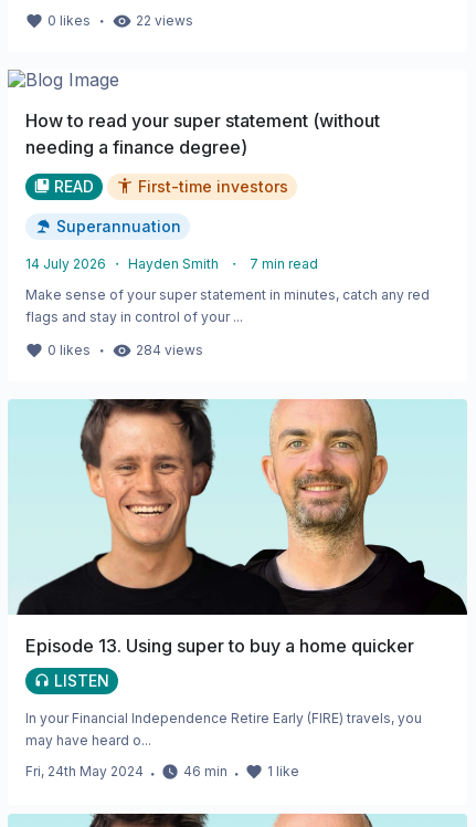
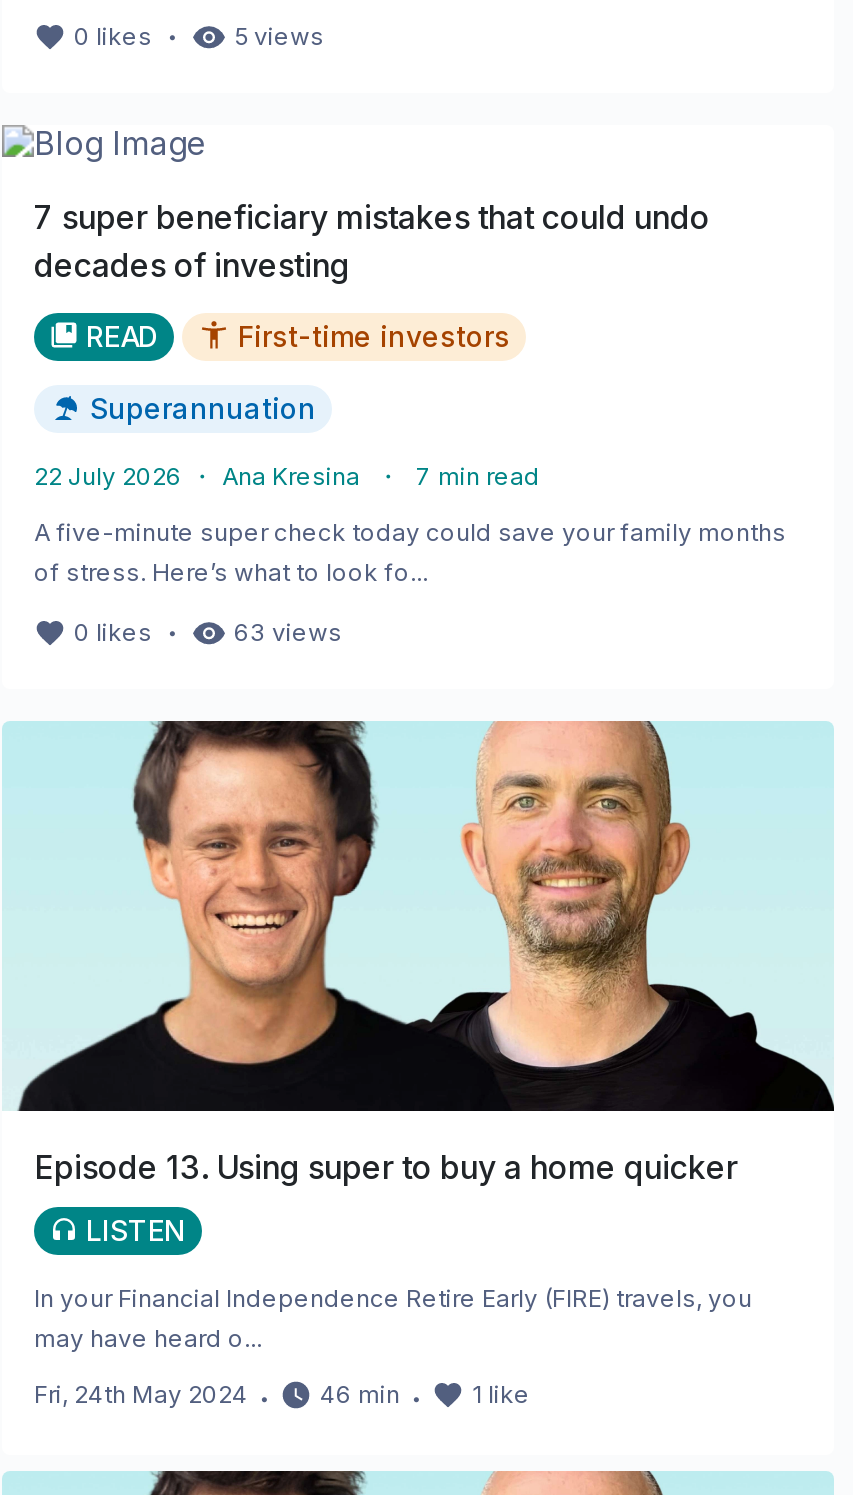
[47,10,193,32] 0 likes ・ 22 views -> [74,17,324,57] 0 likes ・ 5 views
[25,109,380,158] How to read your super statement (without | needing a finance degree) -> [34,197,710,285] 7 super beneficiary mistakes that could undo | decades of investing
[25,255,318,272] 14 July 2026 ・ Hayden Smith ・ 7 min read -> [34,461,540,491] 22 July 2026 ・ Ana Kresina ・ 7 min read
[25,286,430,325] Make sense of your super statement in minutes, catch any red | flags and stay in control of your ... -> [34,517,786,587] A five-minute super check today could save your family months | of stress. Here’s what to look fo...
[47,339,203,362] 0 likes ・ 284 views -> [74,613,342,653] 0 likes ・ 63 views

